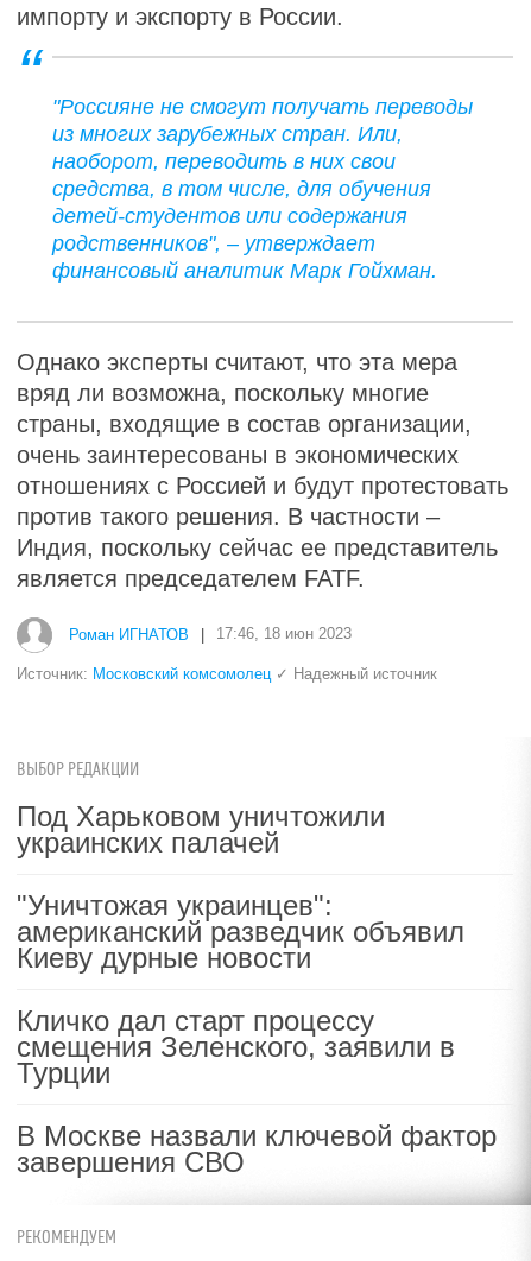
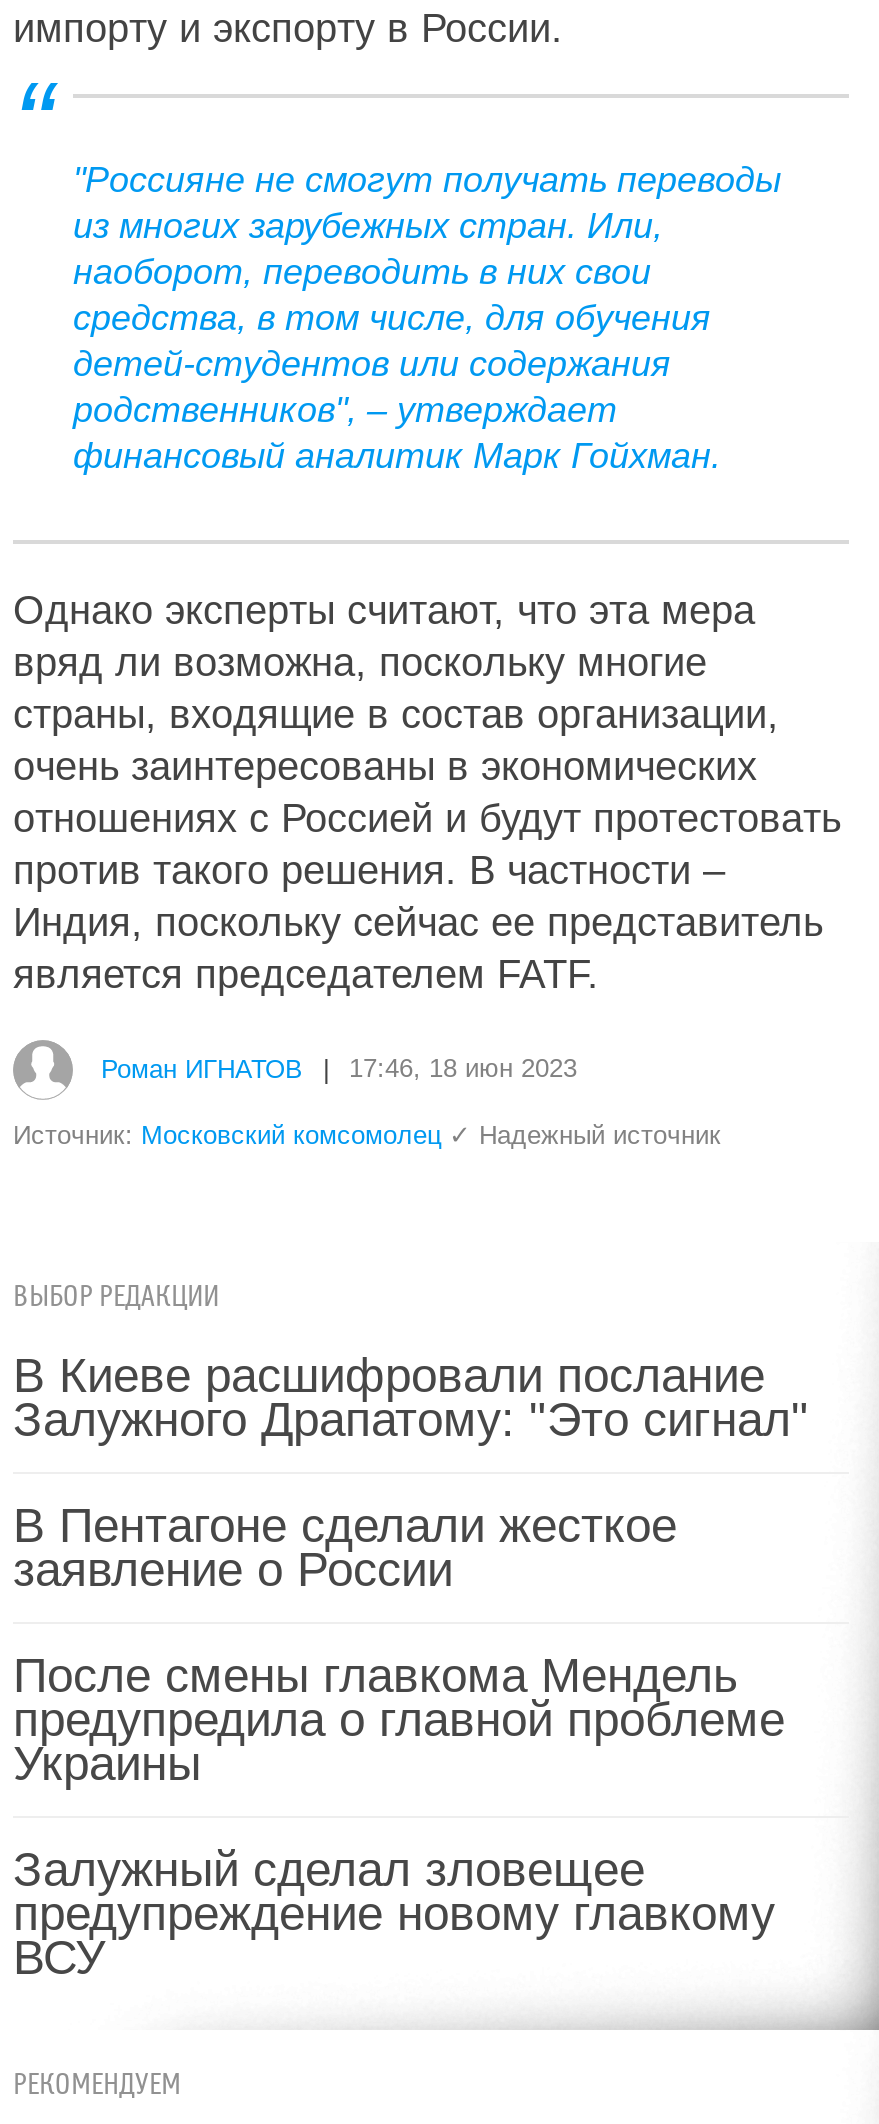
[17,800,385,858] Под Харьковом уничтожили | украинских палачей -> [13,1348,809,1446] В Киеве расшифровали послание | Залужного Драпатому: "Это сигнал"
[17,889,464,974] "Уничтожая украинцев": | американский разведчик объявил | Киеву дурные новости -> [13,1498,677,1596] В Пентагоне сделали жесткое | заявление о России
[17,1005,455,1089] Кличко дал старт процессу | смещения Зеленского, заявили в | Турции -> [13,1648,785,1790] После смены главкома Мендель | предупредила о главной проблеме | Украины
[17,1120,497,1178] В Москве назвали ключевой фактор | завершения СВО -> [13,1842,775,1984] Залужный сделал зловещее | предупреждение новому главкому | ВСУ

